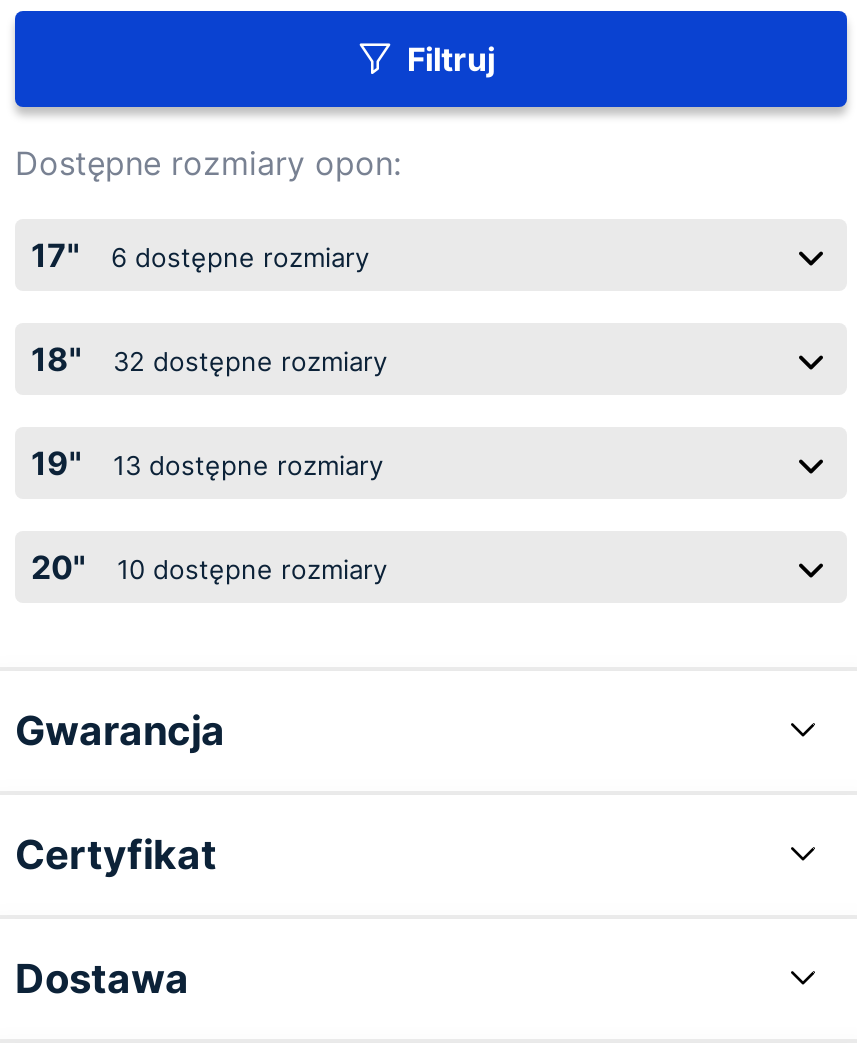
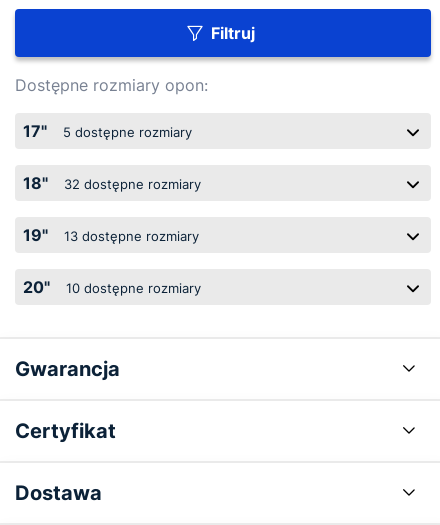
[111,241,369,273] 6 dostępne rozmiary -> [63,124,192,140] 5 dostępne rozmiary

